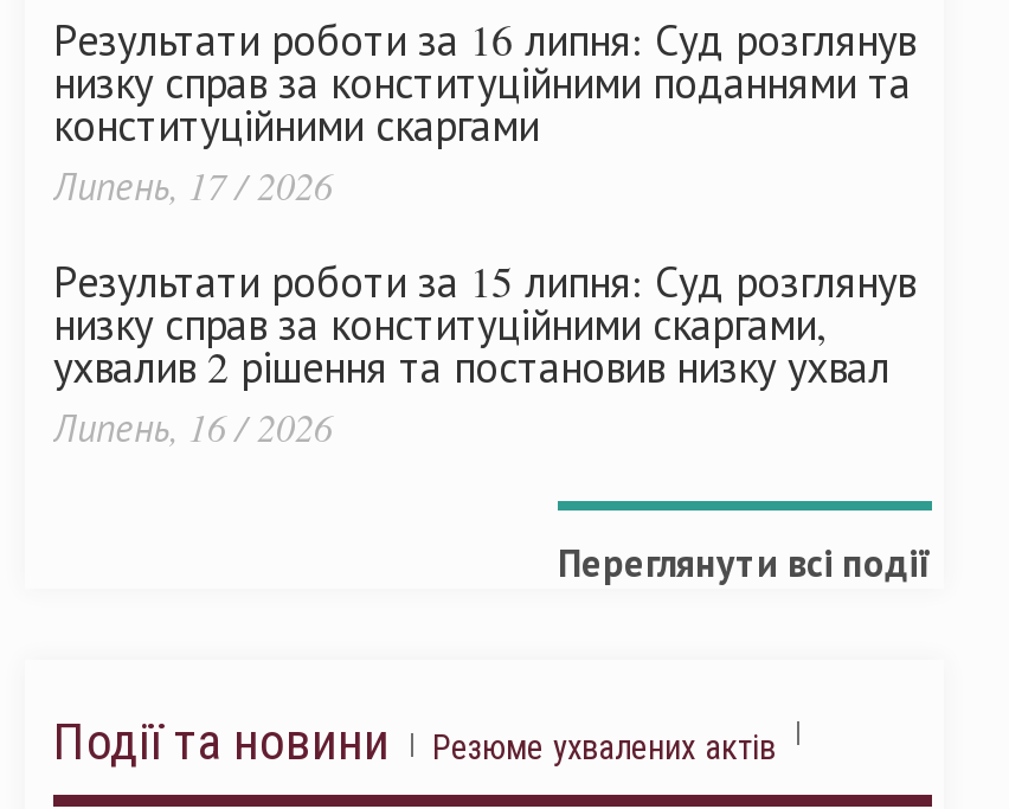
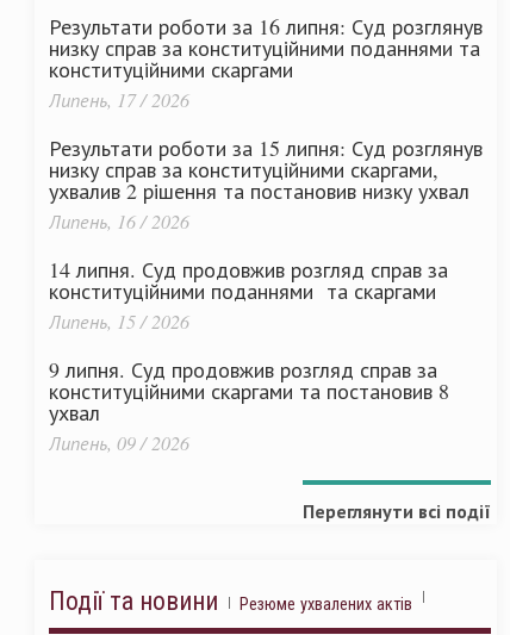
none -> [49,255,449,455] 14 липня. Суд продовжив розгляд справ за | конституційними поданнями та скаргами | Липень, 15 / 2026 | 9 липня. Суд продовжив розгляд справ за | конституційними скаргами та постановив 8 | ухвал | Липень, 09 / 2026

